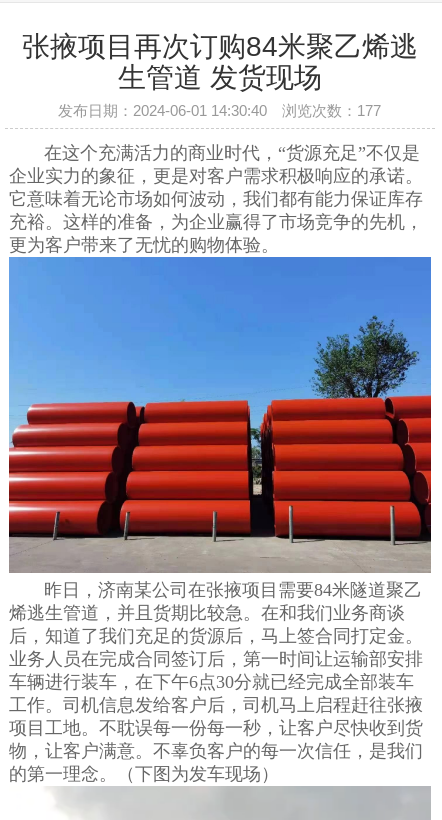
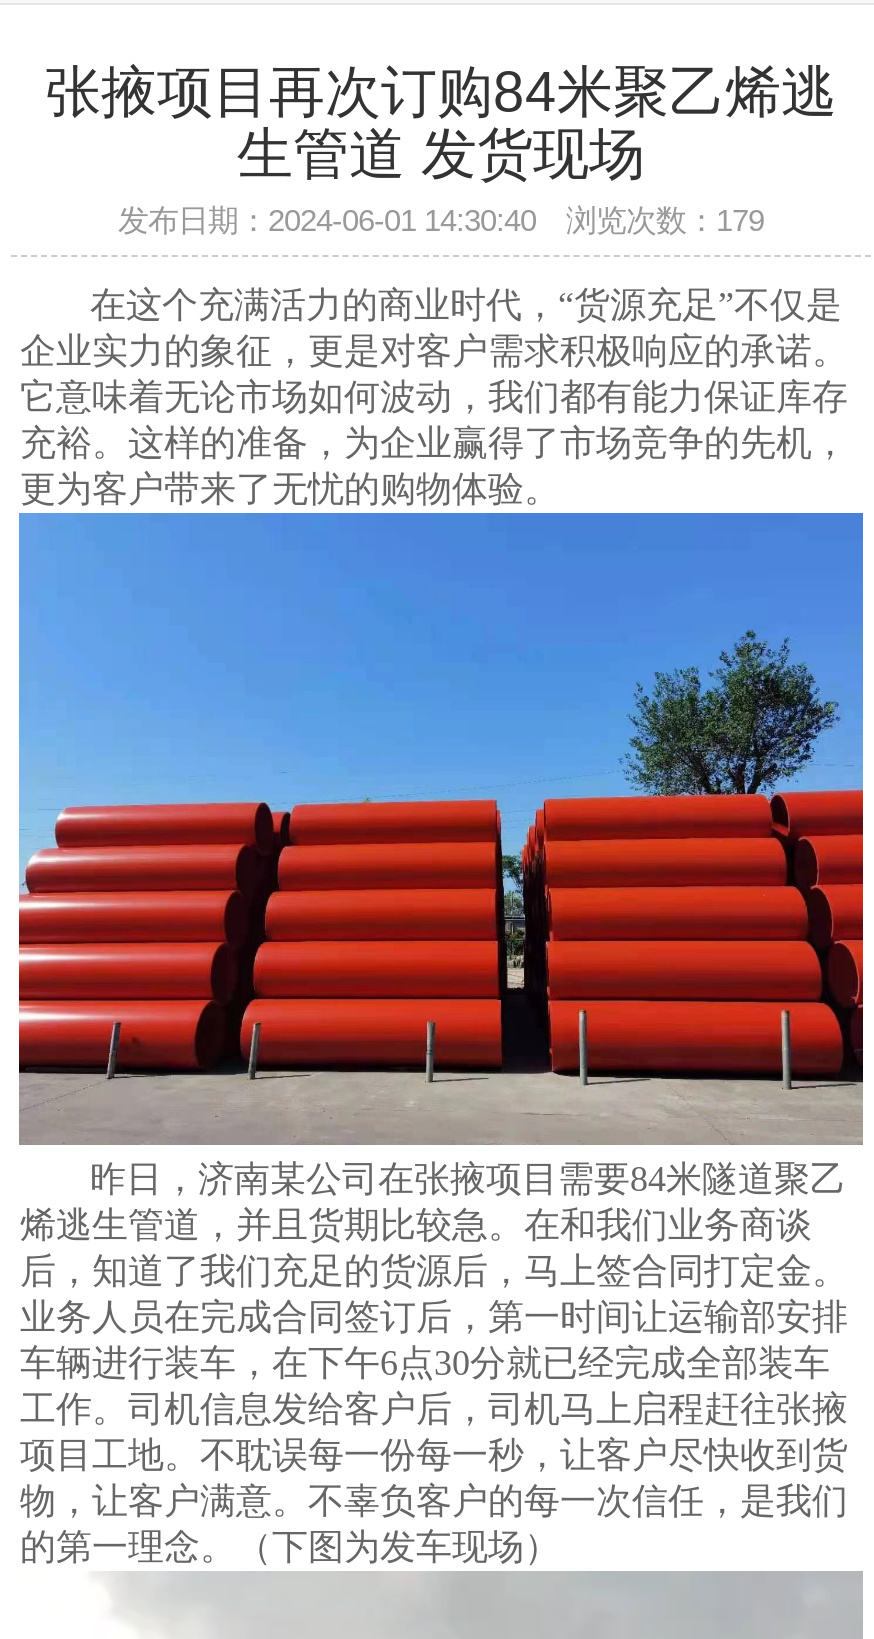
[58,102,381,119] 发布日期：2024-06-01 14:30:40 浏览次数：177 -> [118,203,764,237] 发布日期：2024-06-01 14:30:40 浏览次数：179

